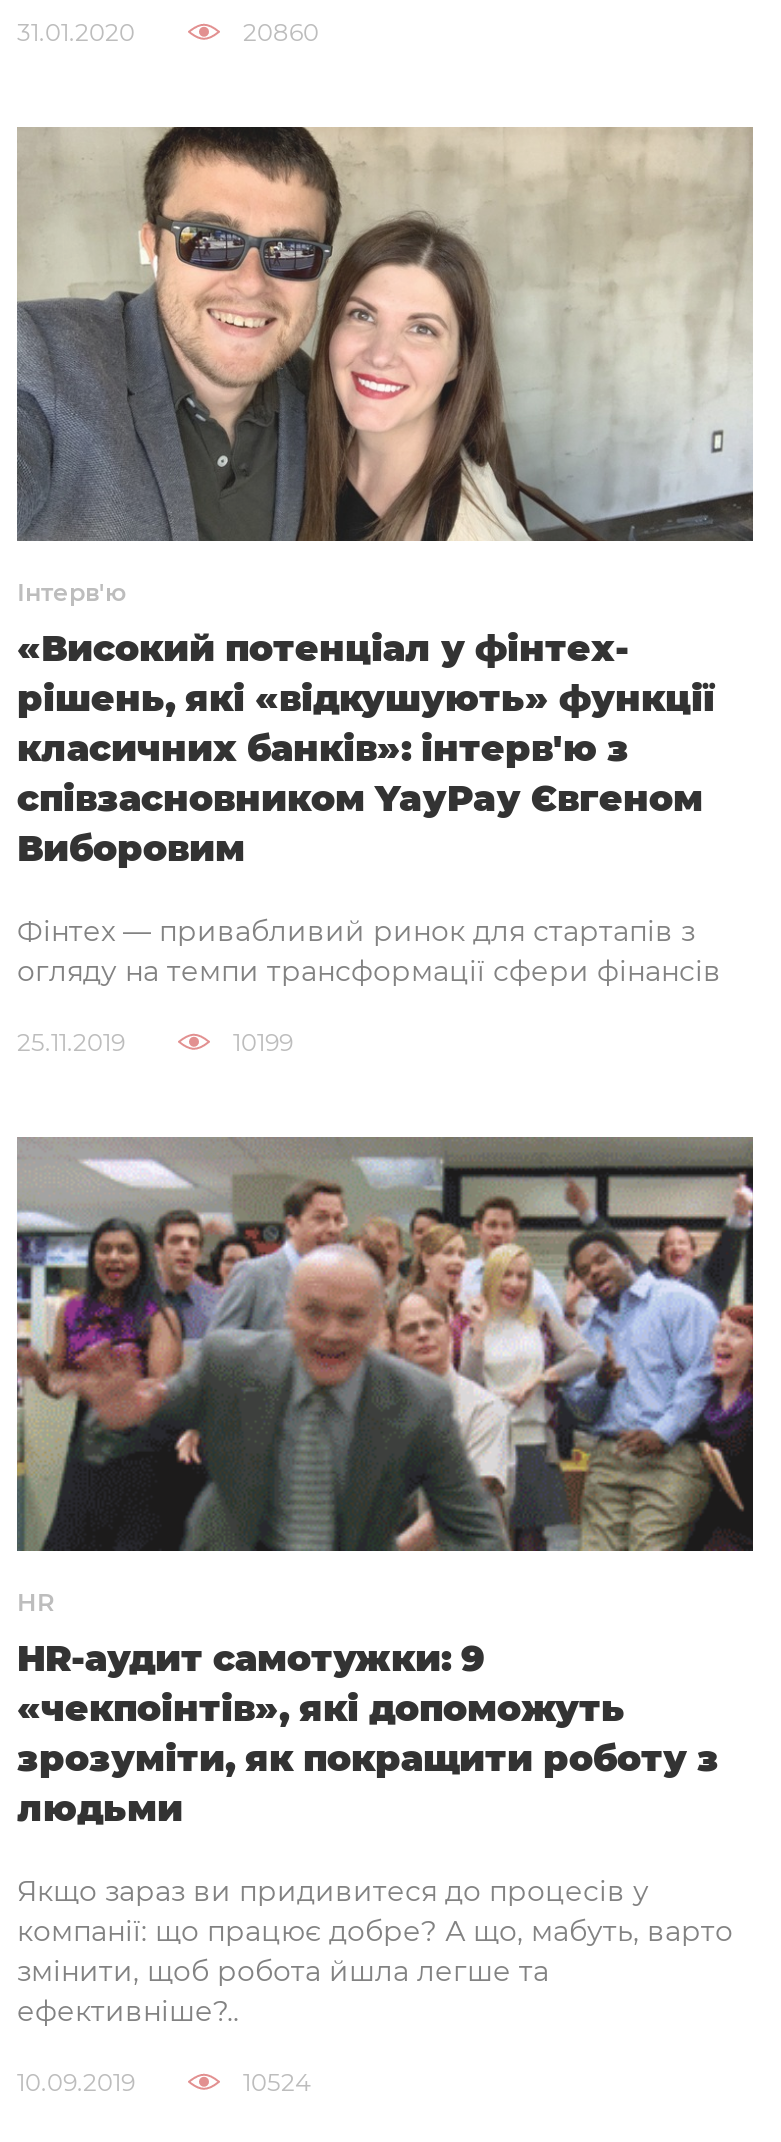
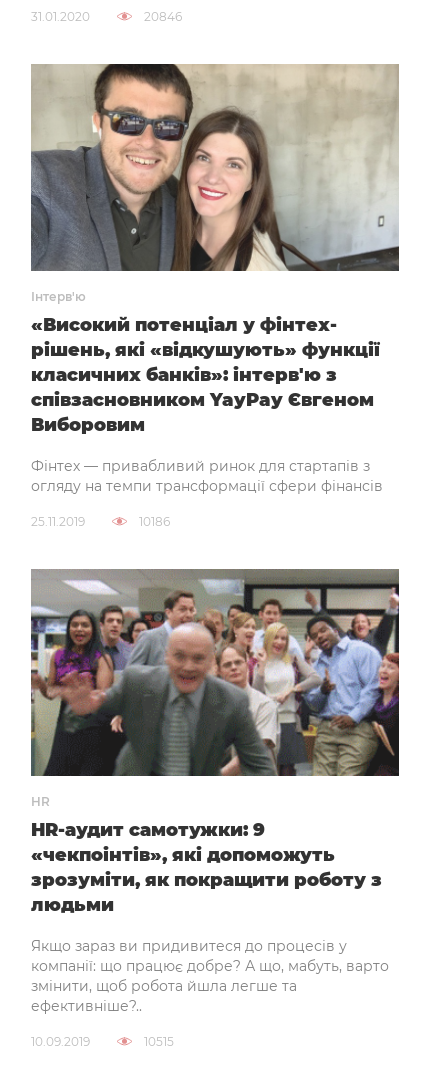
[243,17,319,47] 20860 -> [144,9,182,24] 20846
[233,1027,293,1057] 10199 -> [139,514,170,529] 10186
[243,2067,311,2097] 10524 -> [144,1034,174,1049] 10515

